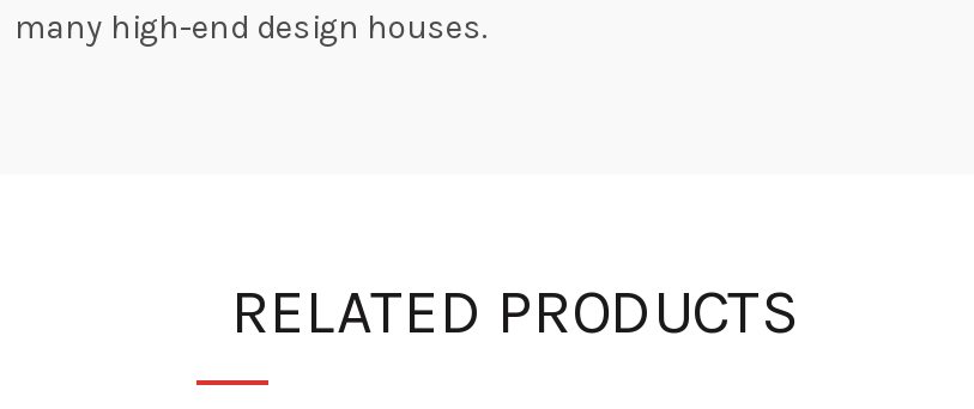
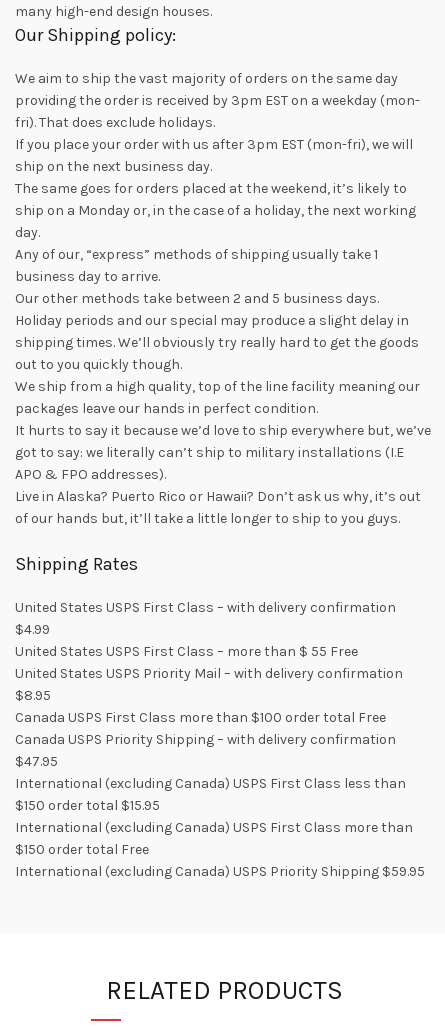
none -> [15,24,431,880] Our Shipping policy: | We aim to ship the vast majority of orders on the same day | providing the order is received by 3pm EST on a weekday (mon- | fri). That does exclude holidays. | If you place your order with us after 3pm EST (mon-fri), we will | ship on the next business day. | The same goes for orders placed at the weekend, it’s likely to | ship on a Monday or, in the case of a holiday, the next working | day. | Any of our, “express” methods of shipping usually take 1 | business day to arrive. | Our other methods take between 2 and 5 business days. | Holiday periods and our special may produce a slight delay in | shipping times. We’ll obviously try really hard to get the goods | out to you quickly though. | We ship from a high quality, top of the line facility meaning our | packages leave our hands in perfect condition. | It hurts to say it because we’d love to ship everywhere but, we’ve | got to say: we literally can’t ship to military installations (I.E | APO & FPO addresses). | Live in Alaska? Puerto Rico or Hawaii? Don’t ask us why, it’s out | of our hands but, it’ll take a little longer to ship to you guys. | Shipping Rates | United States USPS First Class – with delivery confirmation | $4.99 | United States USPS First Class – more than $ 55 Free | United States USPS Priority Mail – with delivery confirmation | $8.95 | Canada USPS First Class more than $100 order total Free | Canada USPS Priority Shipping – with delivery confirmation | $47.95 | International (excluding Canada) USPS First Class less than | $150 order total $15.95 | International (excluding Canada) USPS First Class more than | $150 order total Free | International (excluding Canada) USPS Priority Shipping $59.95

